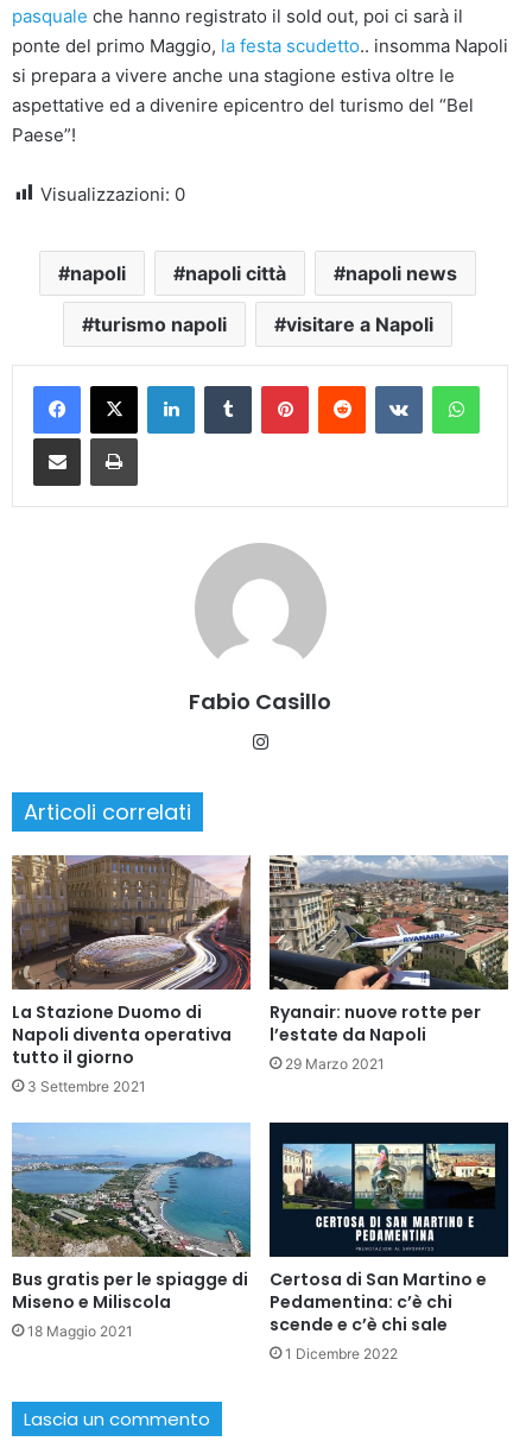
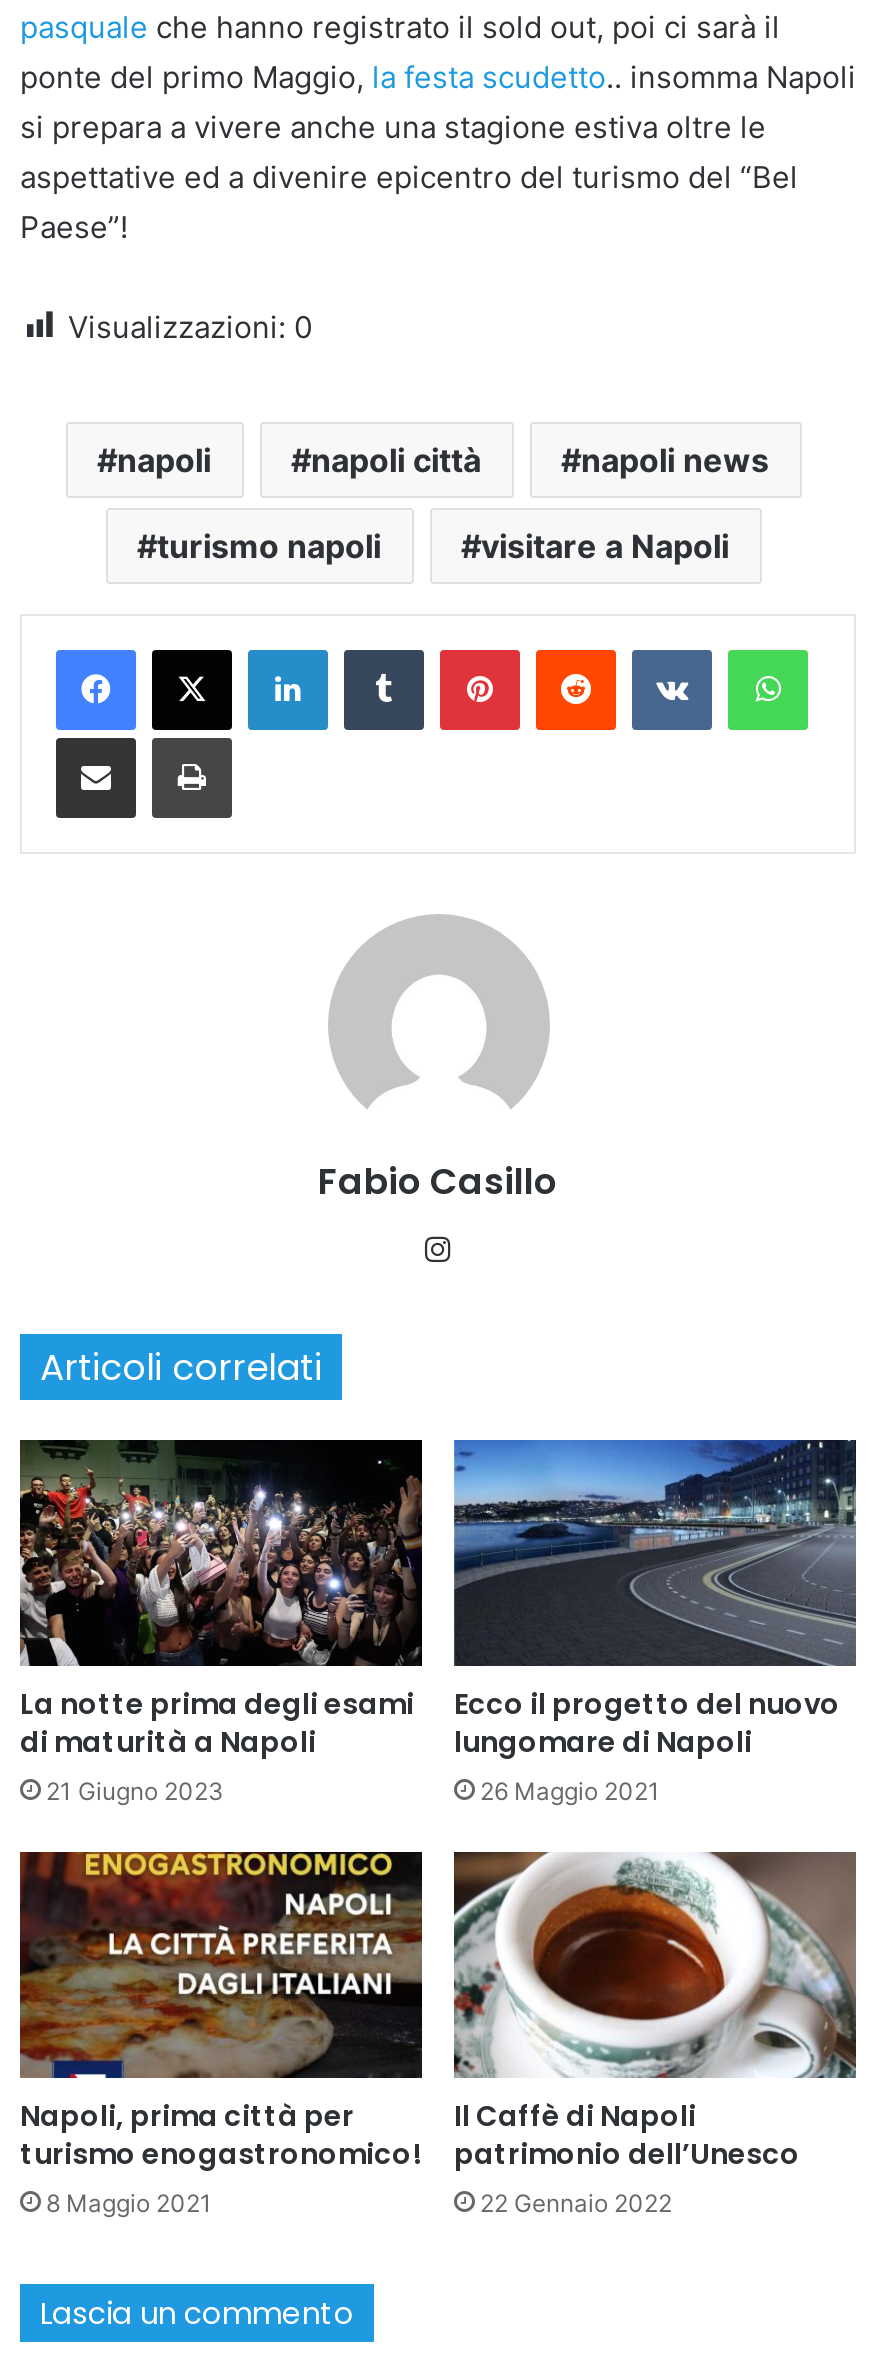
[11,854,252,1095] [image] | La Stazione Duomo di | Napoli diventa operativa | tutto il giorno | 3 Settembre 2021 -> [20,1438,424,1805] [image] | La notte prima degli esami | di maturità a Napoli | 21 Giugno 2023
[268,854,509,1073] [image] | Ryanair: nuove rotte per | l’estate da Napoli | 29 Marzo 2021 -> [452,1438,858,1806] [image] | Ecco il progetto del nuovo | lungomare di Napoli | 26 Maggio 2021
[11,1123,252,1340] [image] | Bus gratis per le spiagge di | Miseno e Miliscola | 18 Maggio 2021 -> [18,1850,424,2218] [image] | Napoli, prima città per | turismo enogastronomico! | 8 Maggio 2021
[268,1121,509,1363] [image] | Certosa di San Martino e | Pedamentina: c’è chi | scende e c’è chi sale | 1 Dicembre 2022 -> [452,1850,858,2218] [image] | Il Caffè di Napoli | patrimonio dell’Unesco | 22 Gennaio 2022

